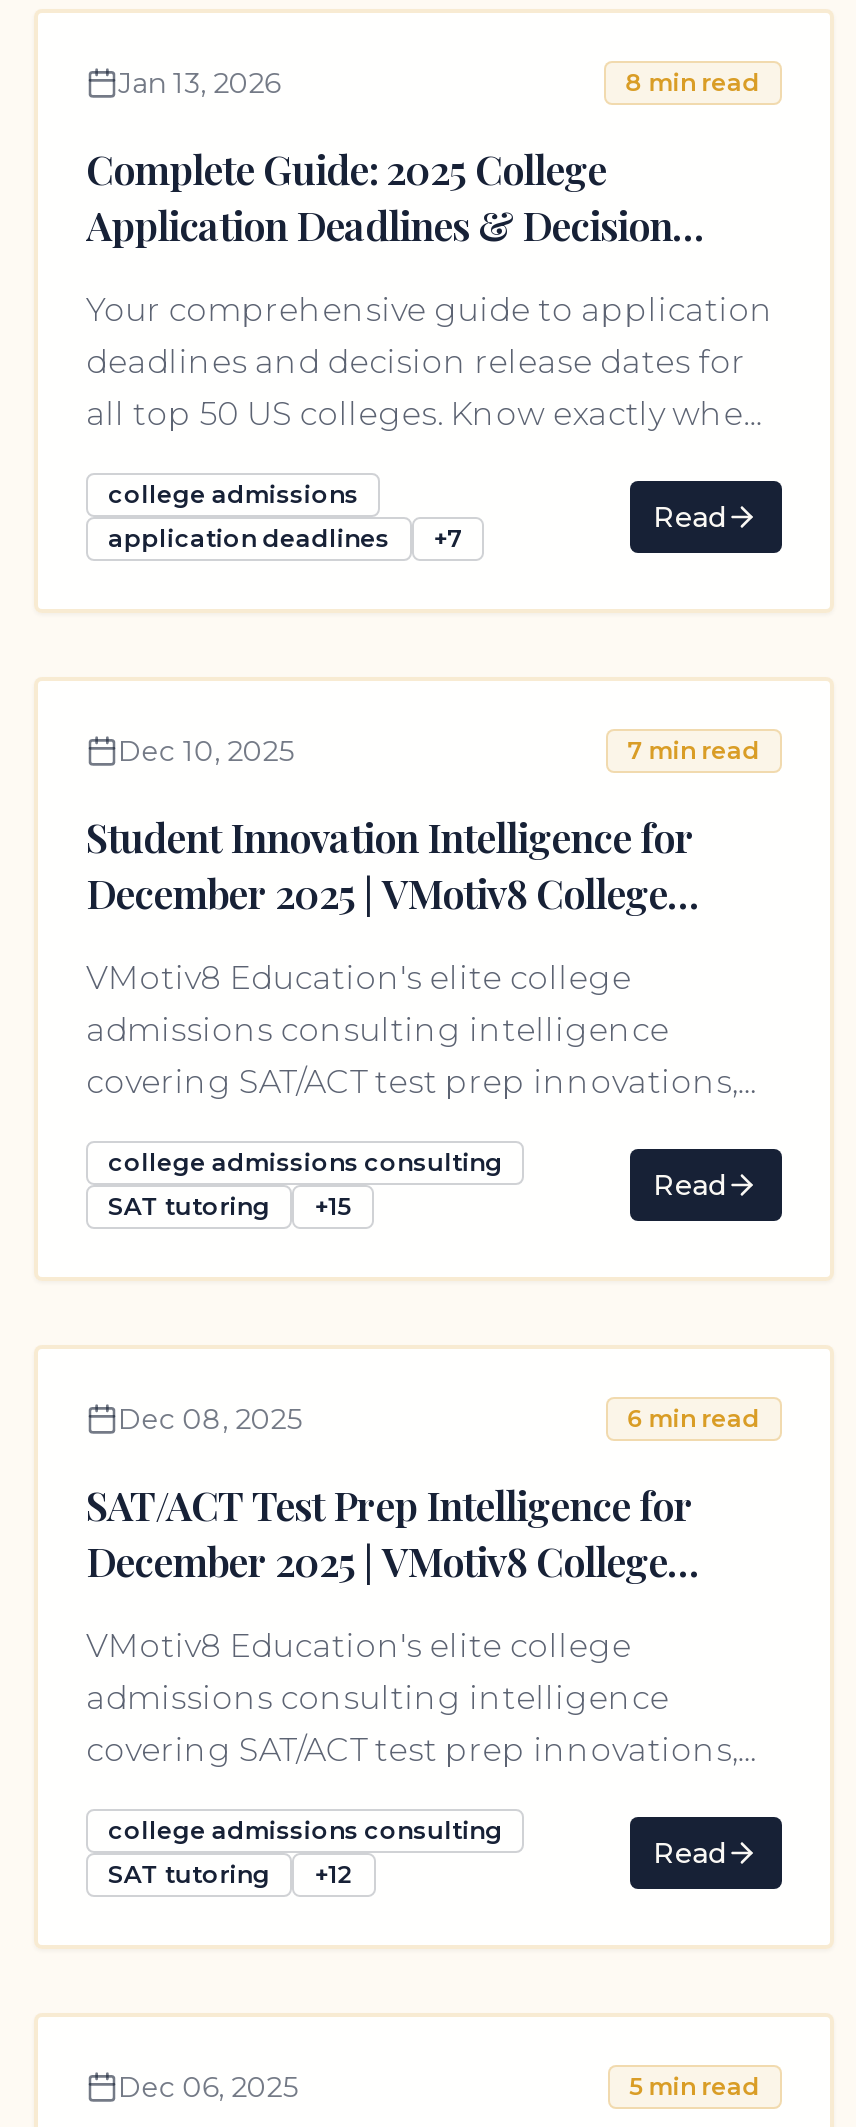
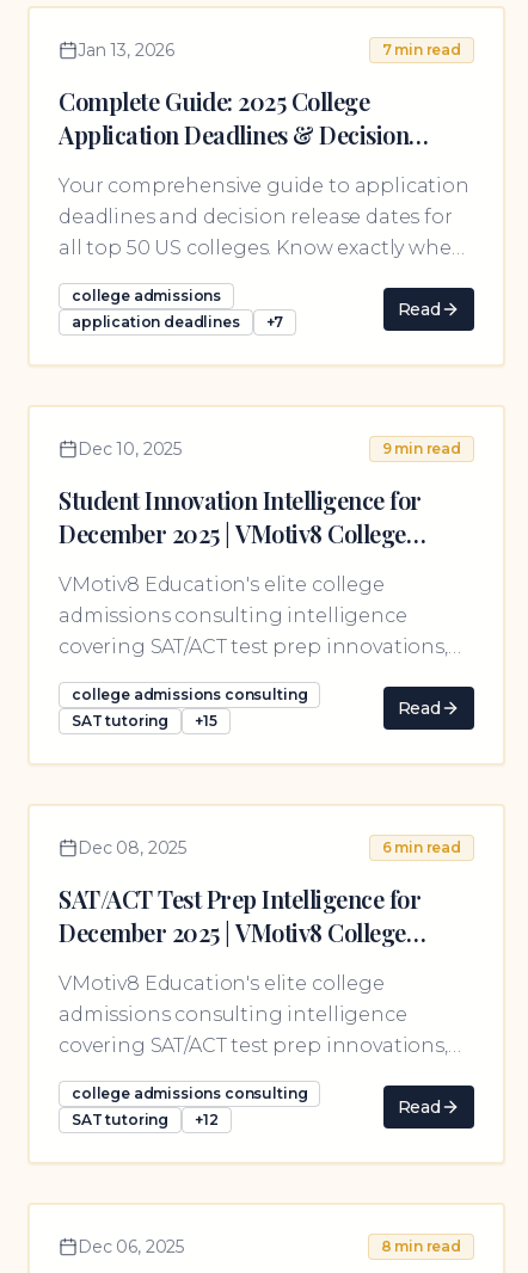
[625,67,760,97] 8 min read -> [382,41,461,59] 7 min read
[627,735,760,765] 7 min read -> [382,439,461,457] 9 min read
[629,2071,760,2101] 5 min read -> [381,1237,461,1255] 8 min read

